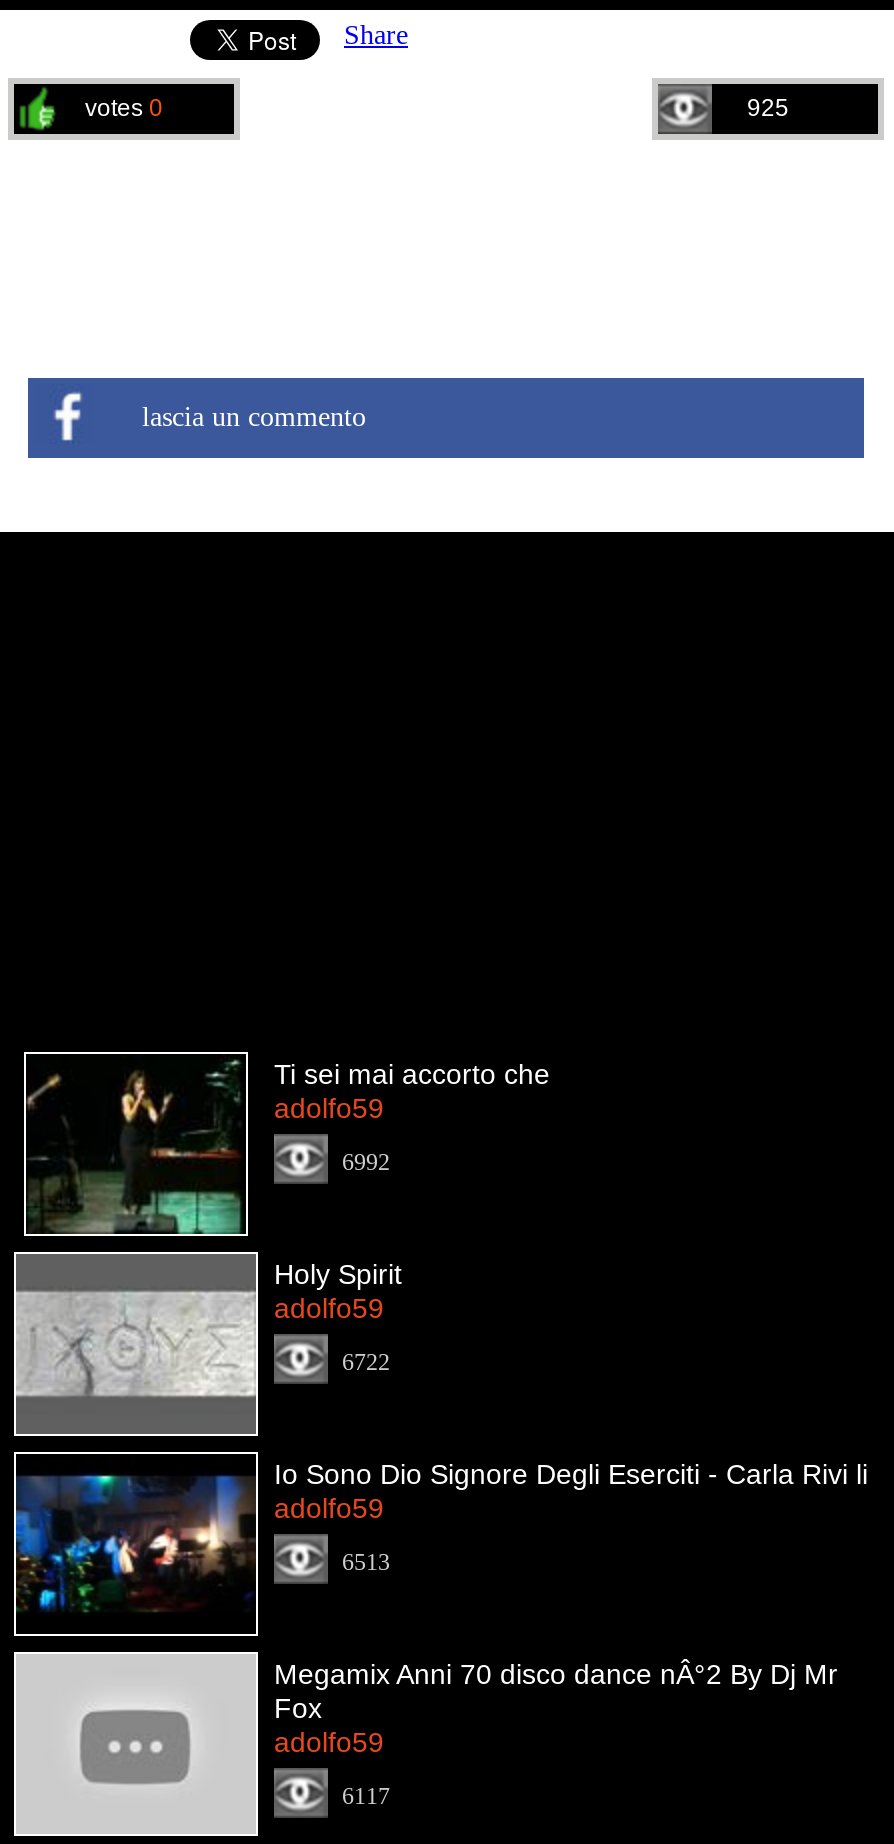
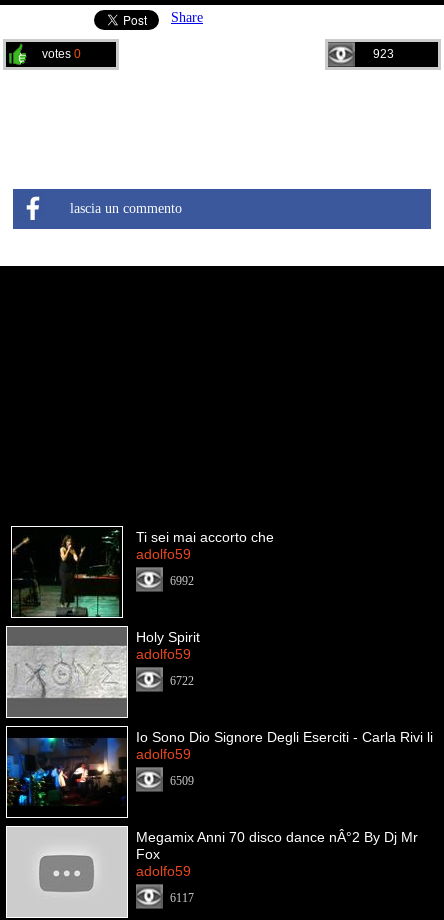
[747,94,789,122] 925 -> [372,47,393,61] 923
[342,1548,390,1576] 6513 -> [170,774,194,788] 6509

